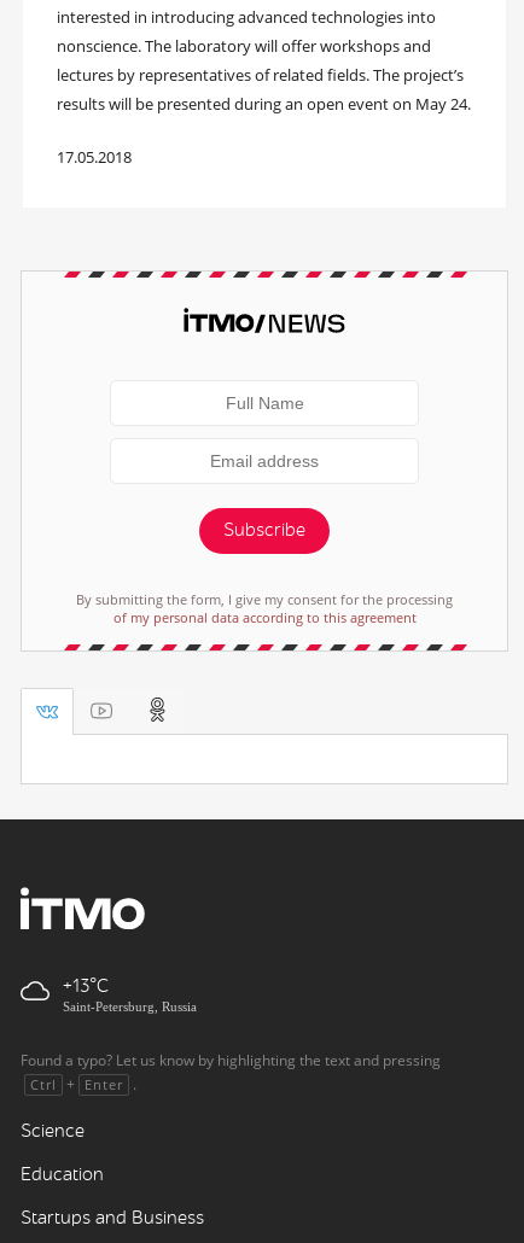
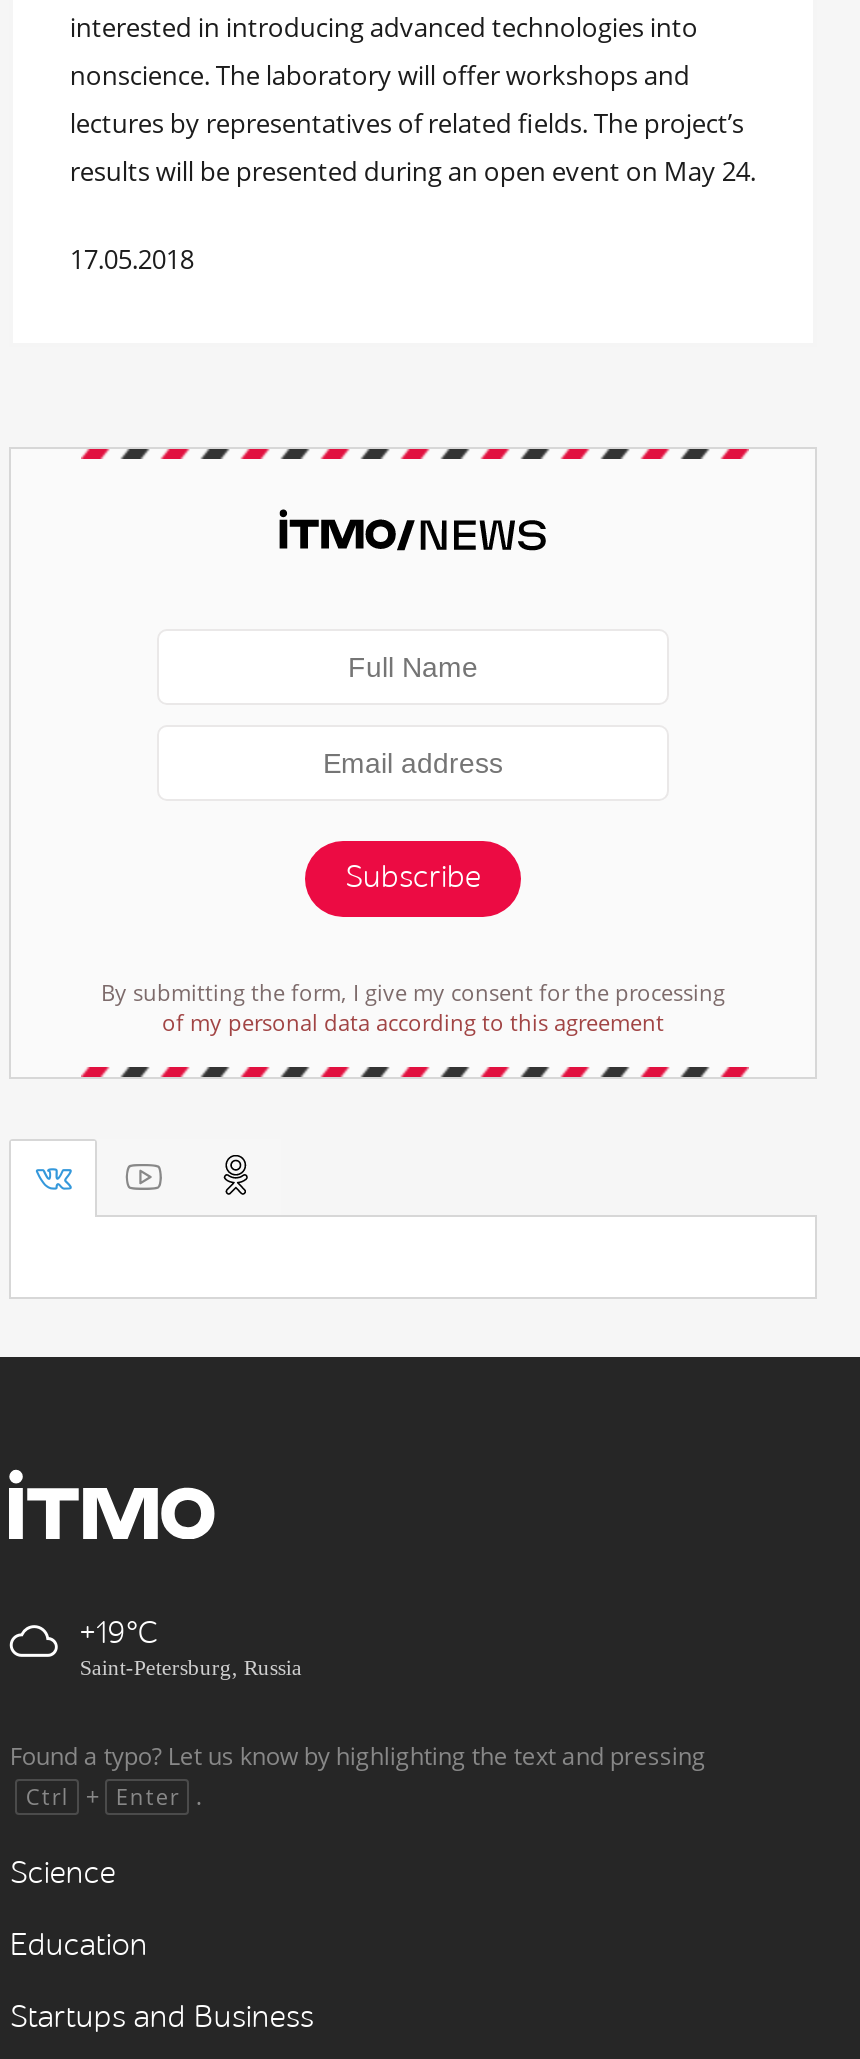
[63,975,90,998] +13 -> [80,1615,126,1653] +19

